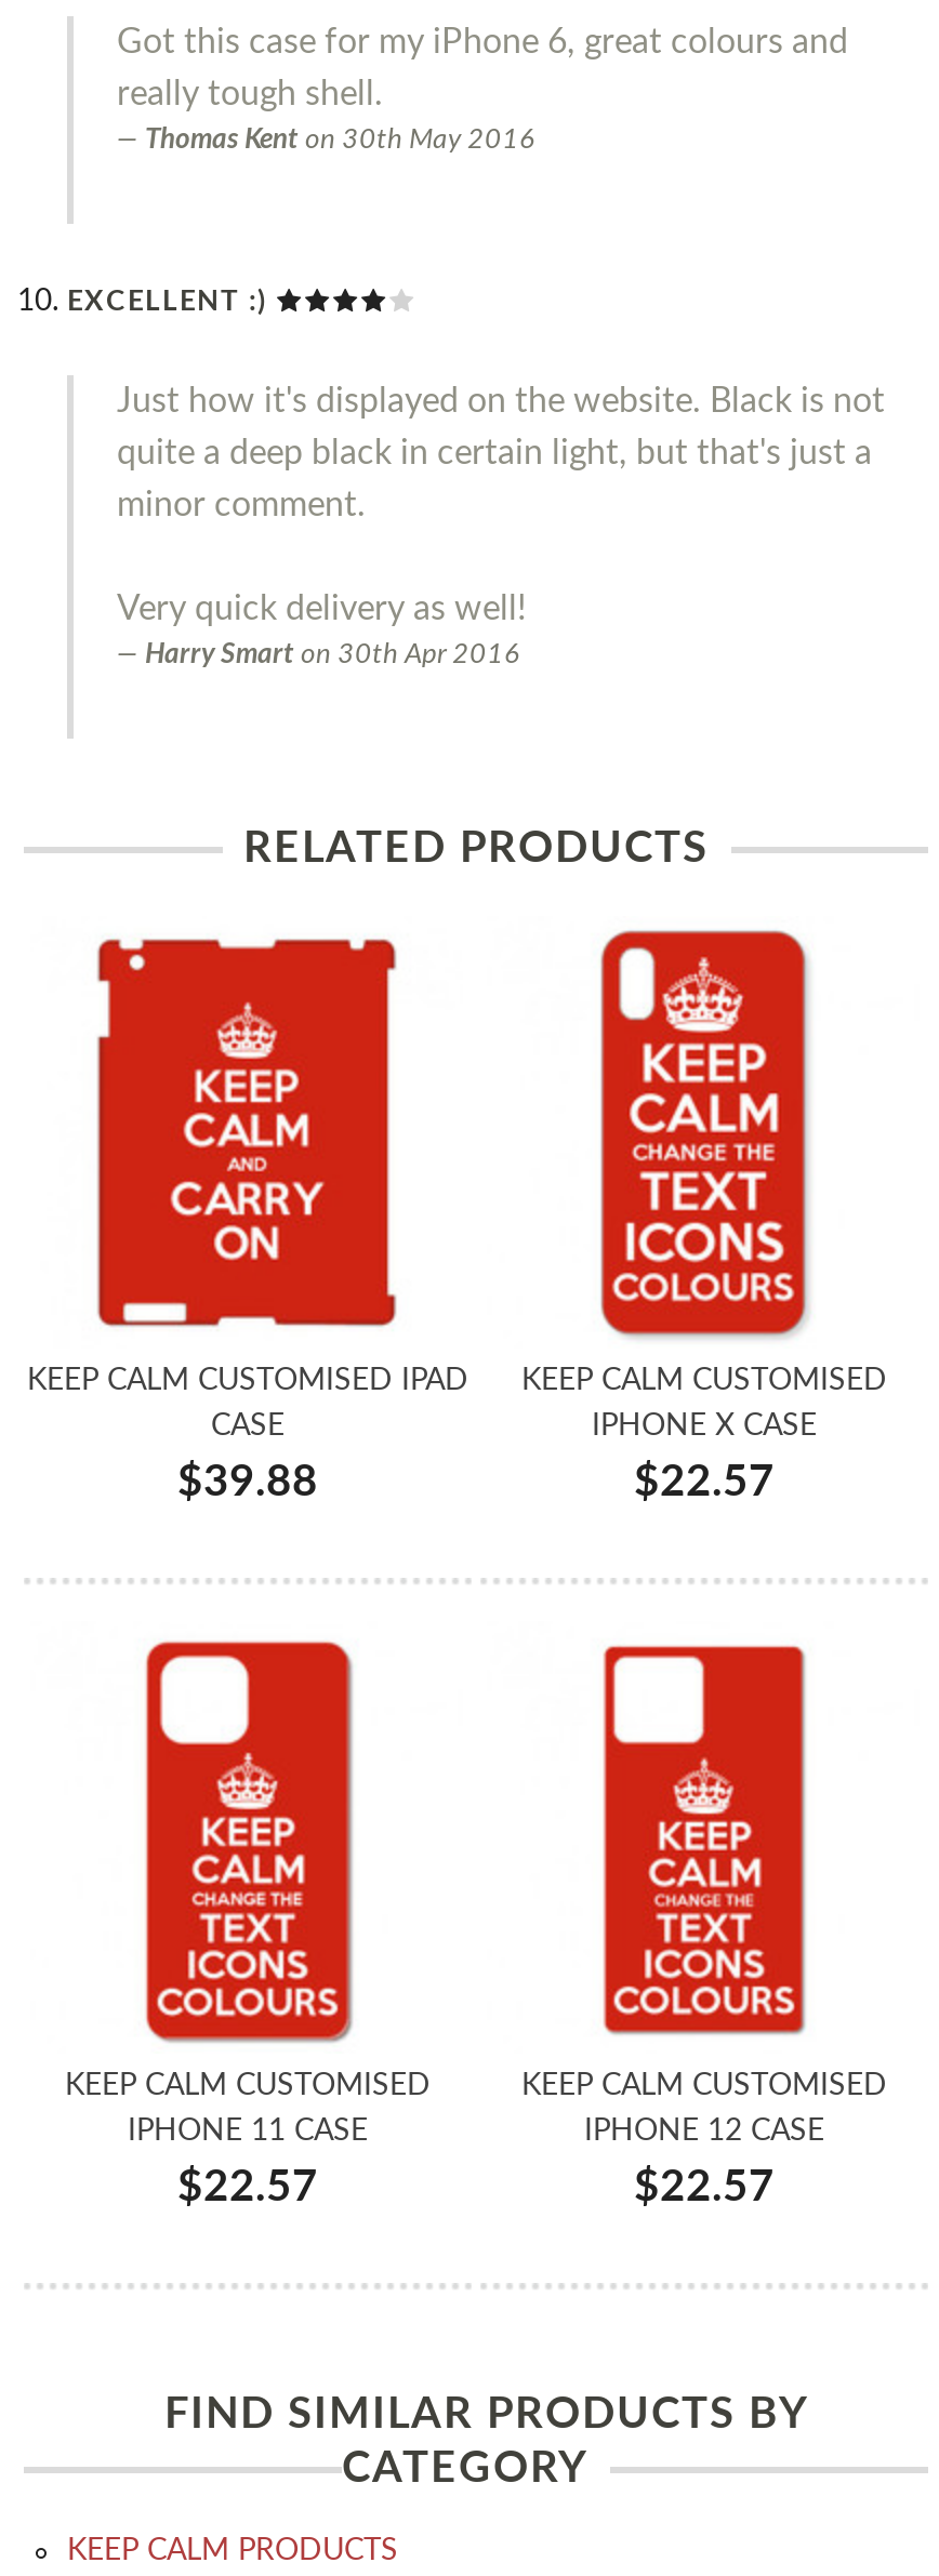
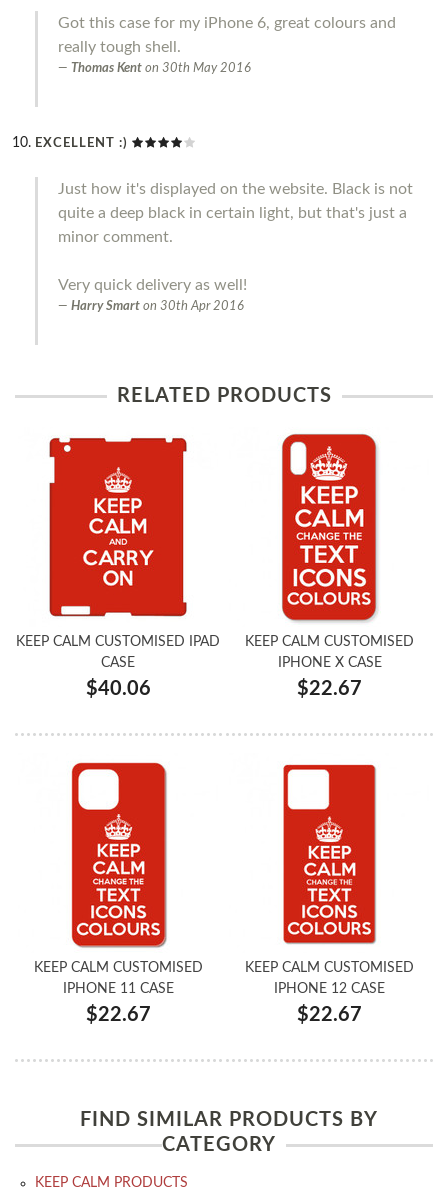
[177,1461,318,1504] $39.88 -> [86,679,151,699] $40.06
[634,1461,775,1504] $22.57 -> [297,679,362,699] $22.67
[177,2165,318,2209] $22.57 -> [86,1005,151,1025] $22.67
[634,2165,775,2209] $22.57 -> [297,1005,362,1025] $22.67

